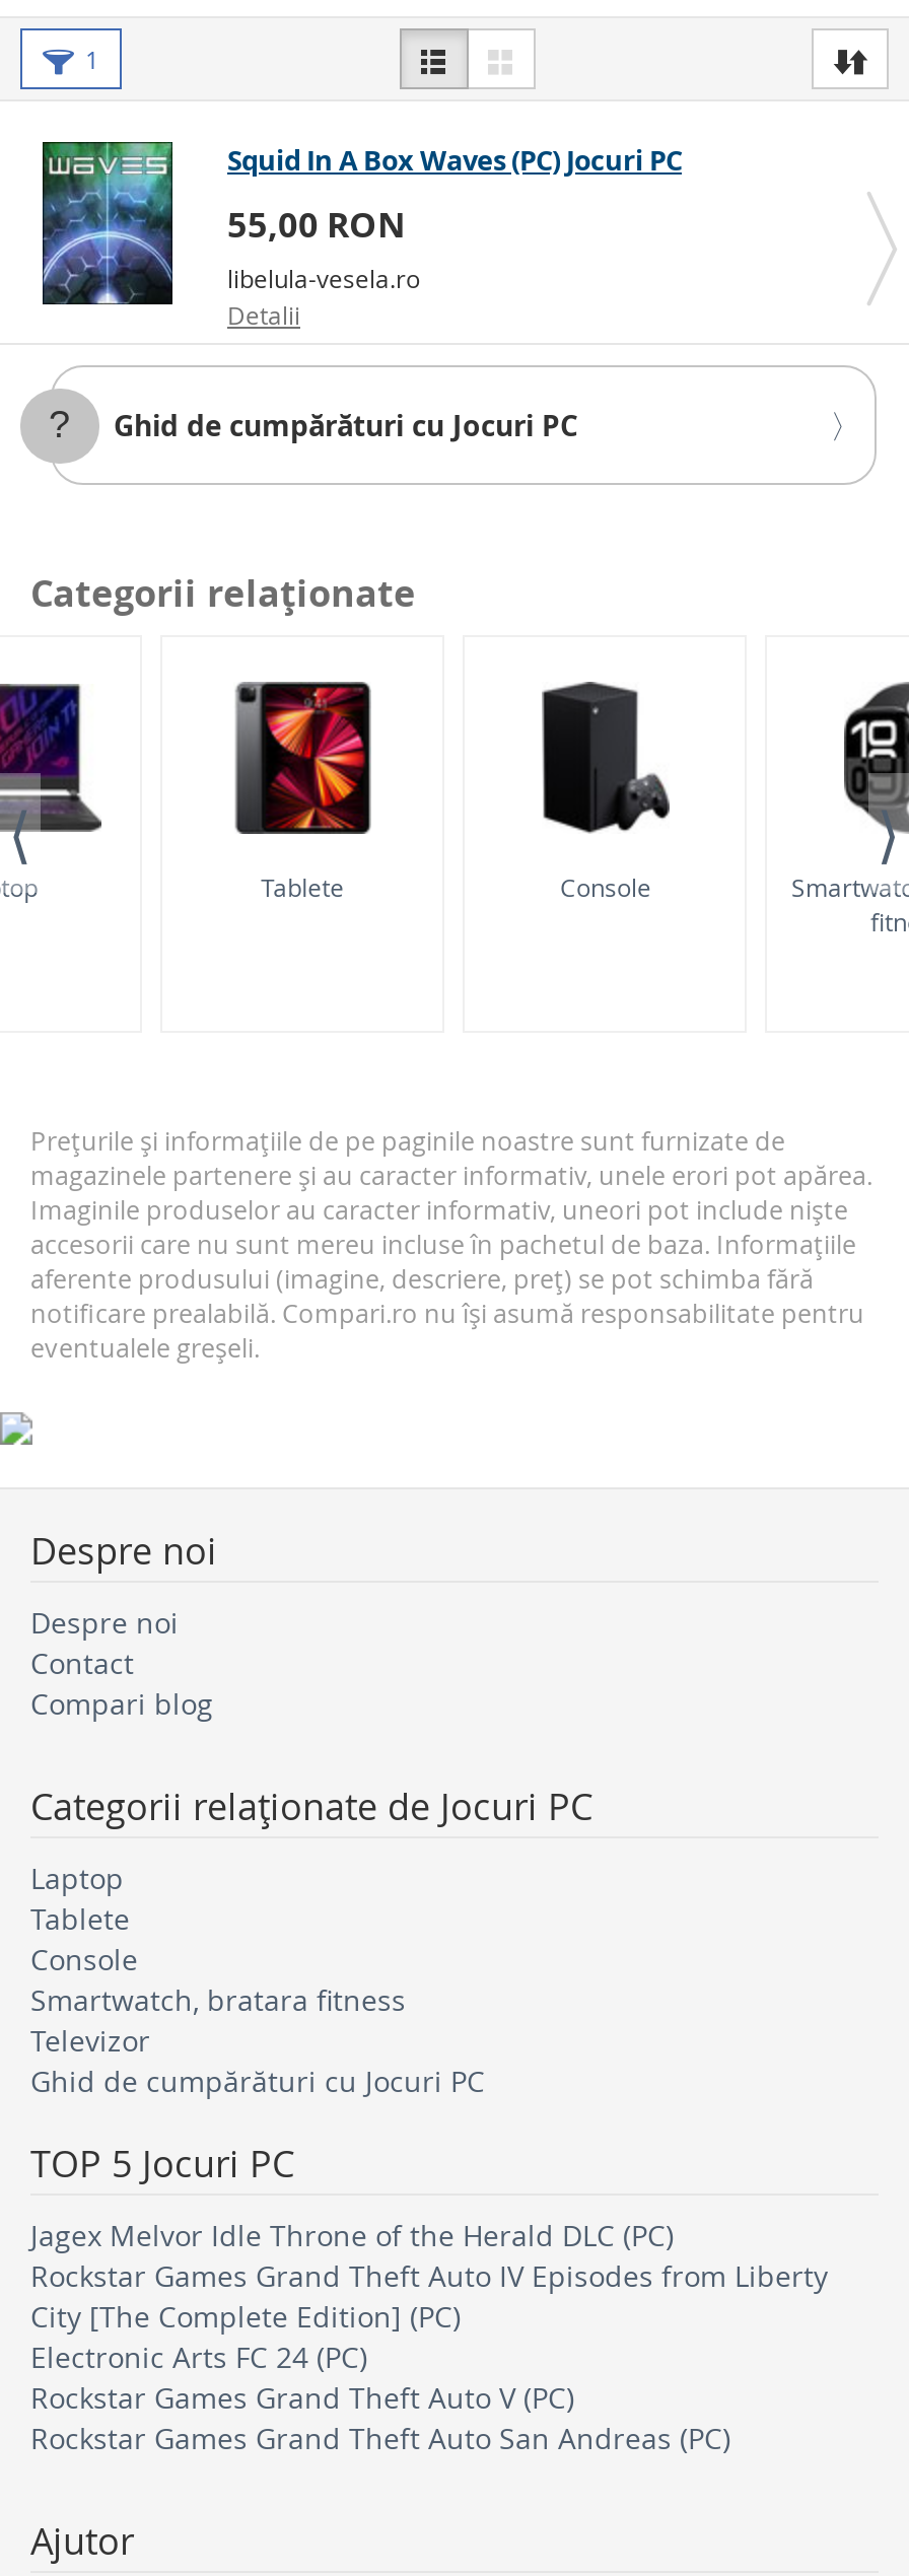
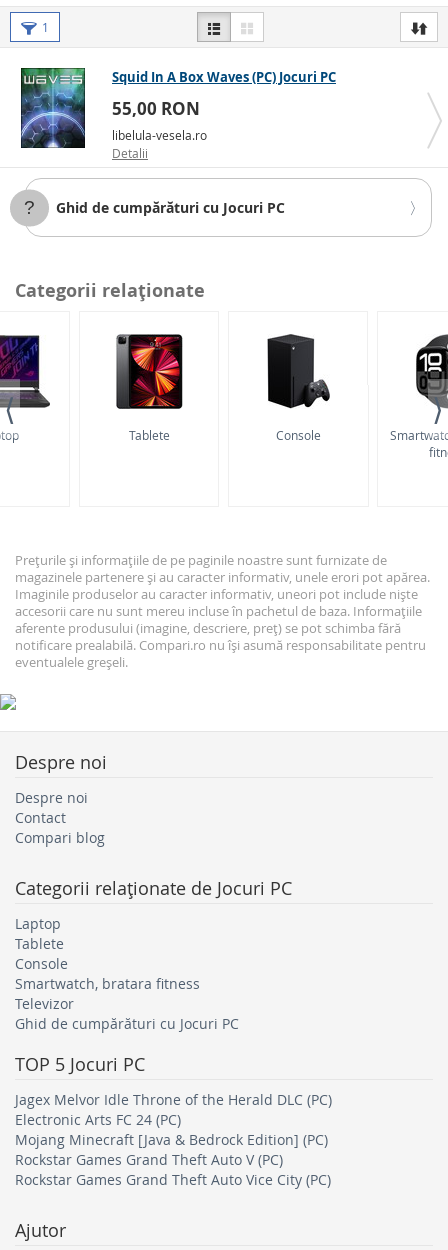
[30,2255,828,2335] Rockstar Games Grand Theft Auto IV Episodes from Liberty | City [The Complete Edition] (PC) -> none
moved [30,2337,367,2375] -> [15,1109,181,1128]: Electronic Arts FC 24 (PC)
none -> [15,1129,328,1148] Mojang Minecraft [Java & Bedrock Edition] (PC)
[30,2418,730,2456] Rockstar Games Grand Theft Auto San Andreas (PC) -> [15,1169,331,1188] Rockstar Games Grand Theft Auto Vice City (PC)

